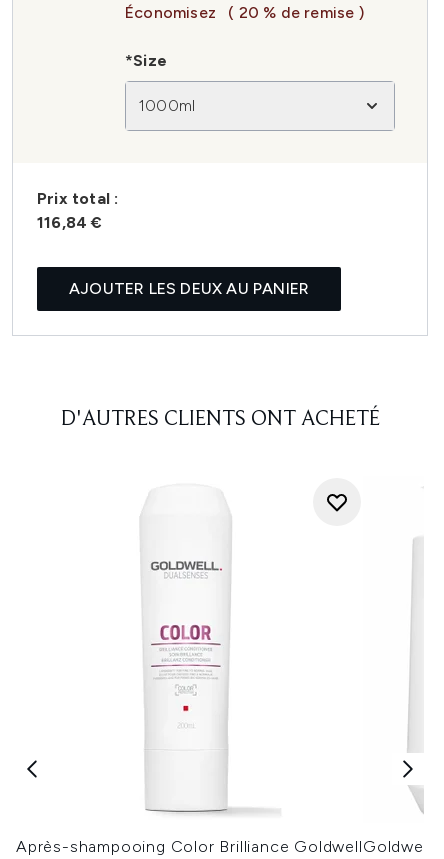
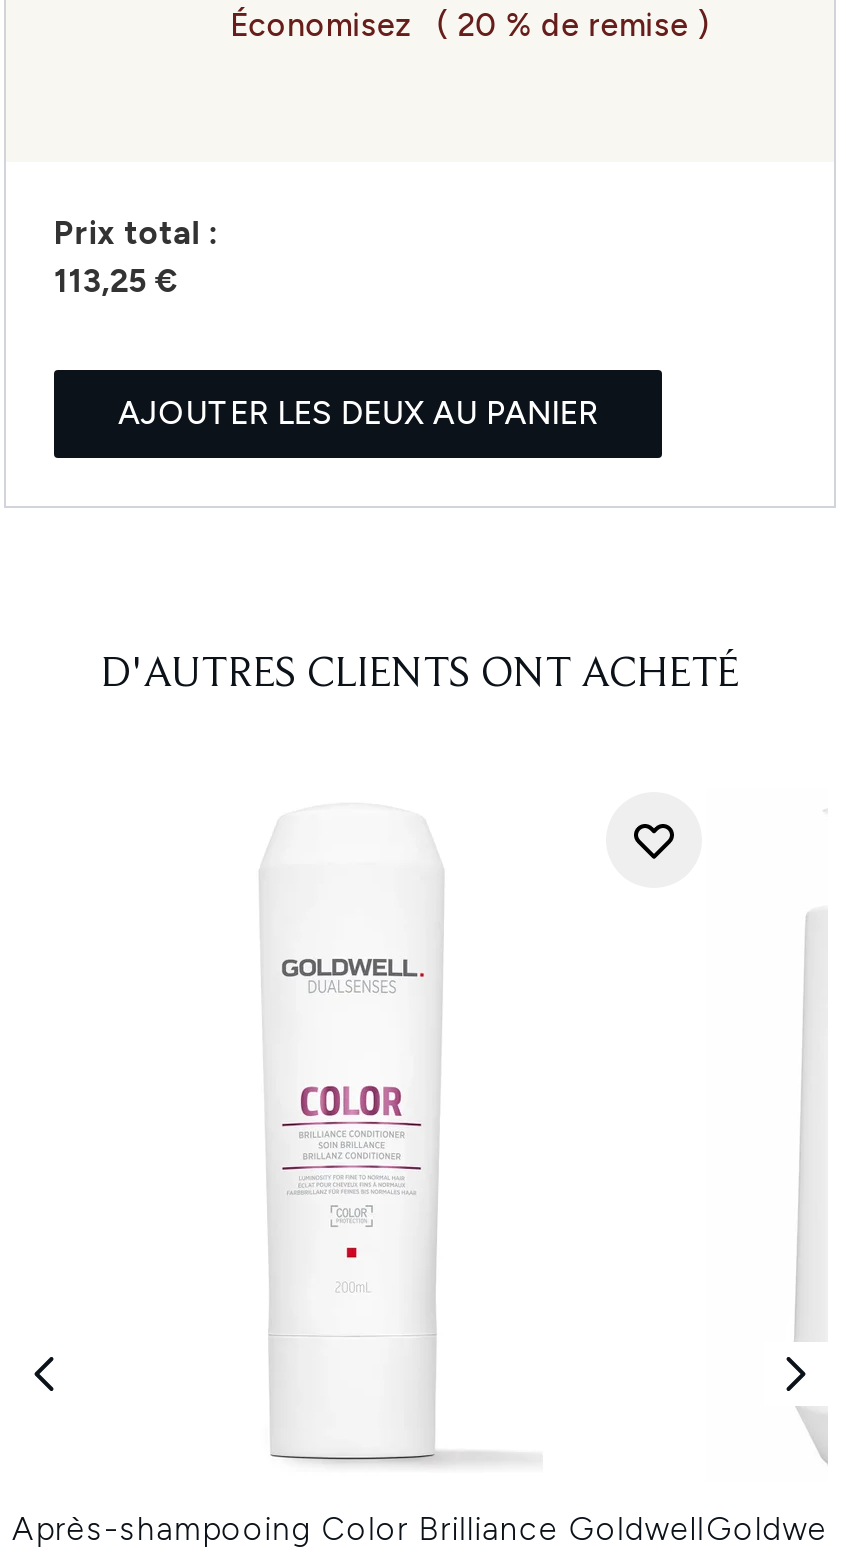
[125,51,195,115] *Size | 1000ml -> none
[37,213,103,232] 116,84 € -> [54,262,177,300] 113,25 €

